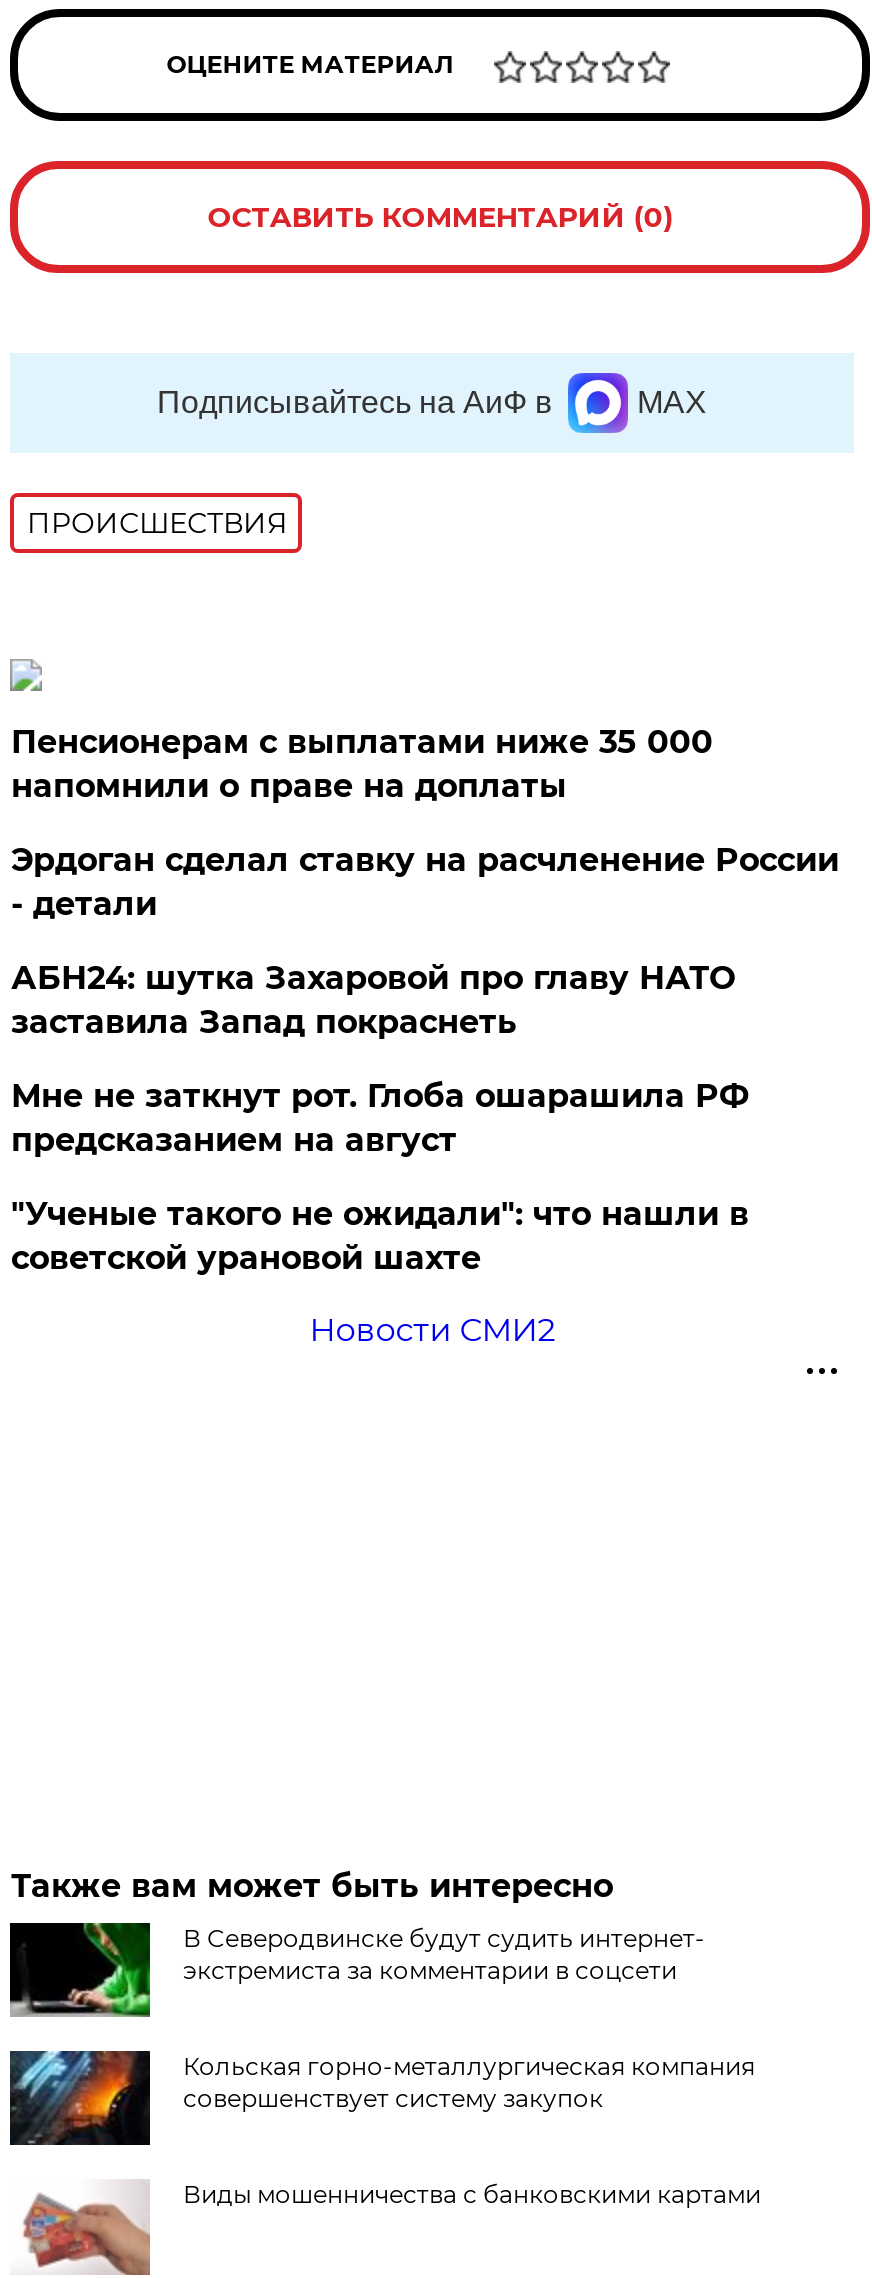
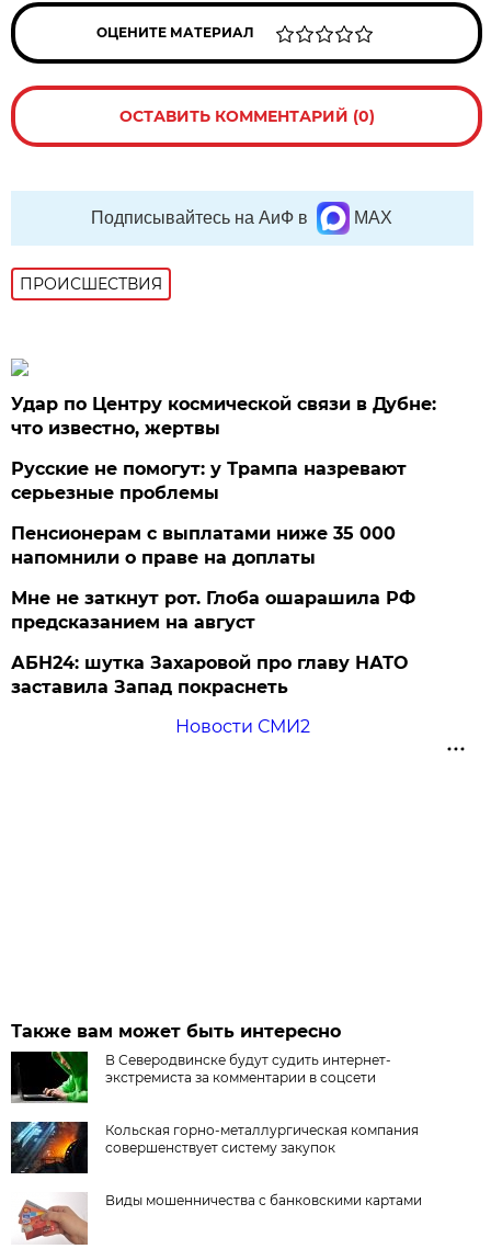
none -> [11,394,437,503] Удар по Центру космической связи в Дубне: | что известно, жертвы | Русские не помогут: у Трампа назревают | серьезные проблемы
moved [11,723,713,805] -> [11,523,396,568]: Пенсионерам с выплатами ниже 35 000 | напомнили о праве на доплаты
[11,841,839,923] Эрдоган сделал ставку на расчленение России | - детали -> none
moved [11,959,735,1041] -> [11,652,408,697]: АБН24: шутка Захаровой про главу НАТО | заставила Запад покраснеть
[11,1195,749,1277] "Ученые такого не ожидали": что нашли в | советской урановой шахте -> none

